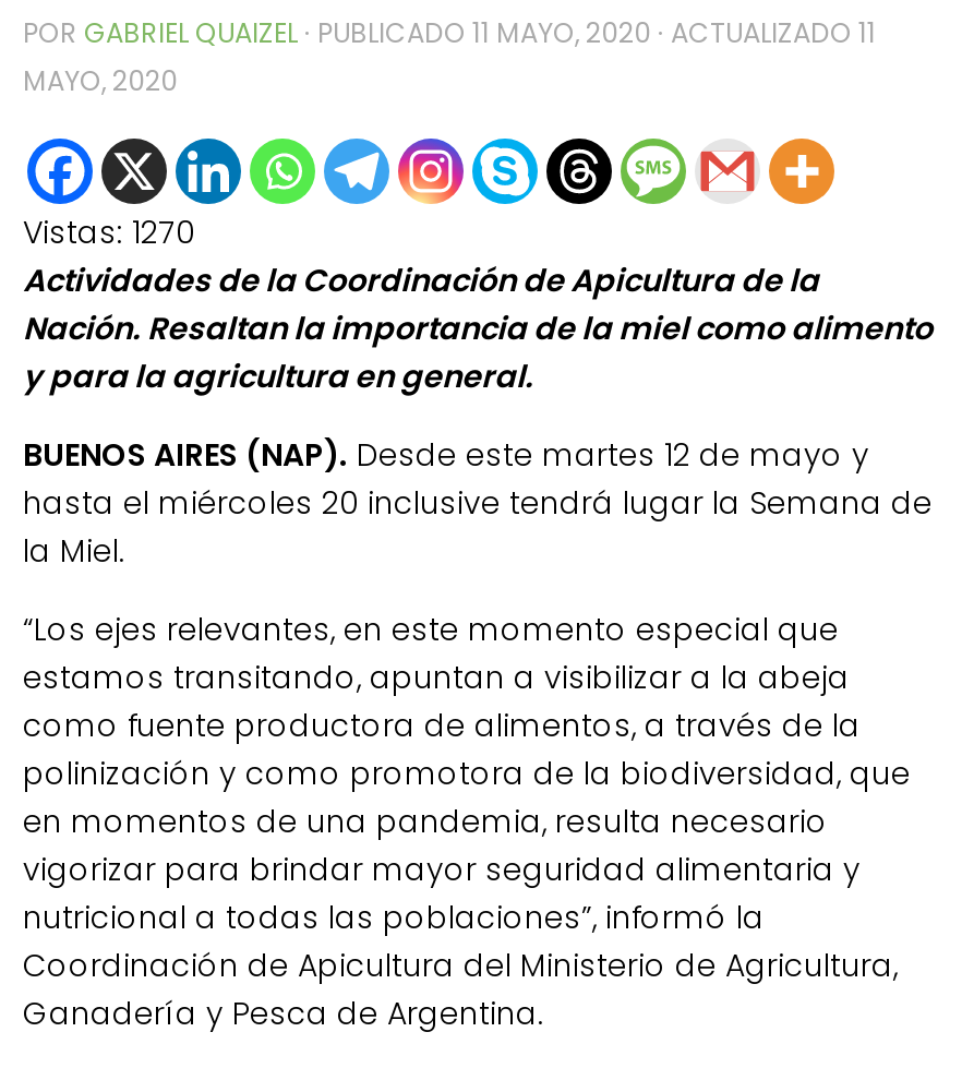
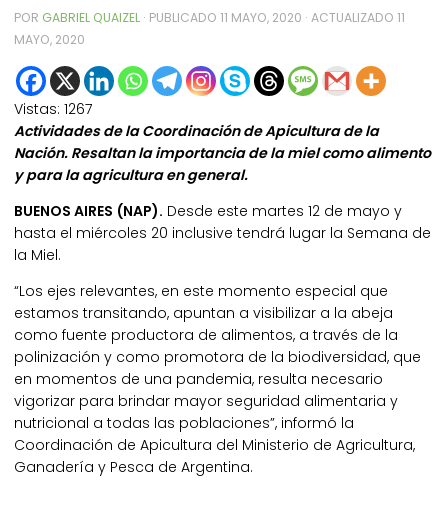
[23,211,195,255] Vistas: 1270 -> [14,99,93,119] Vistas: 1267

